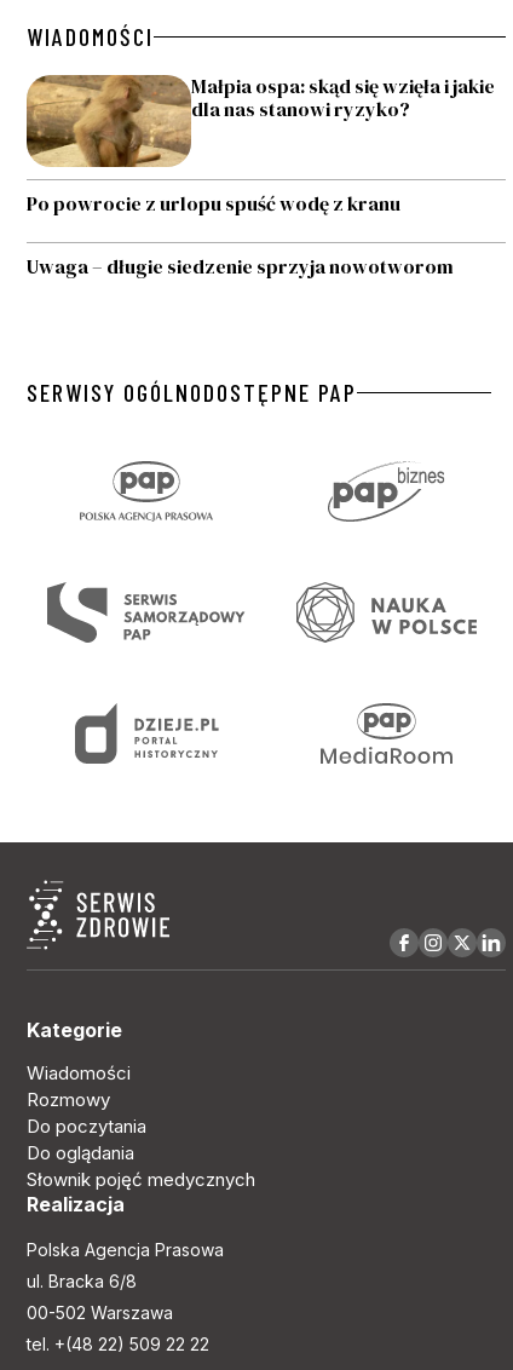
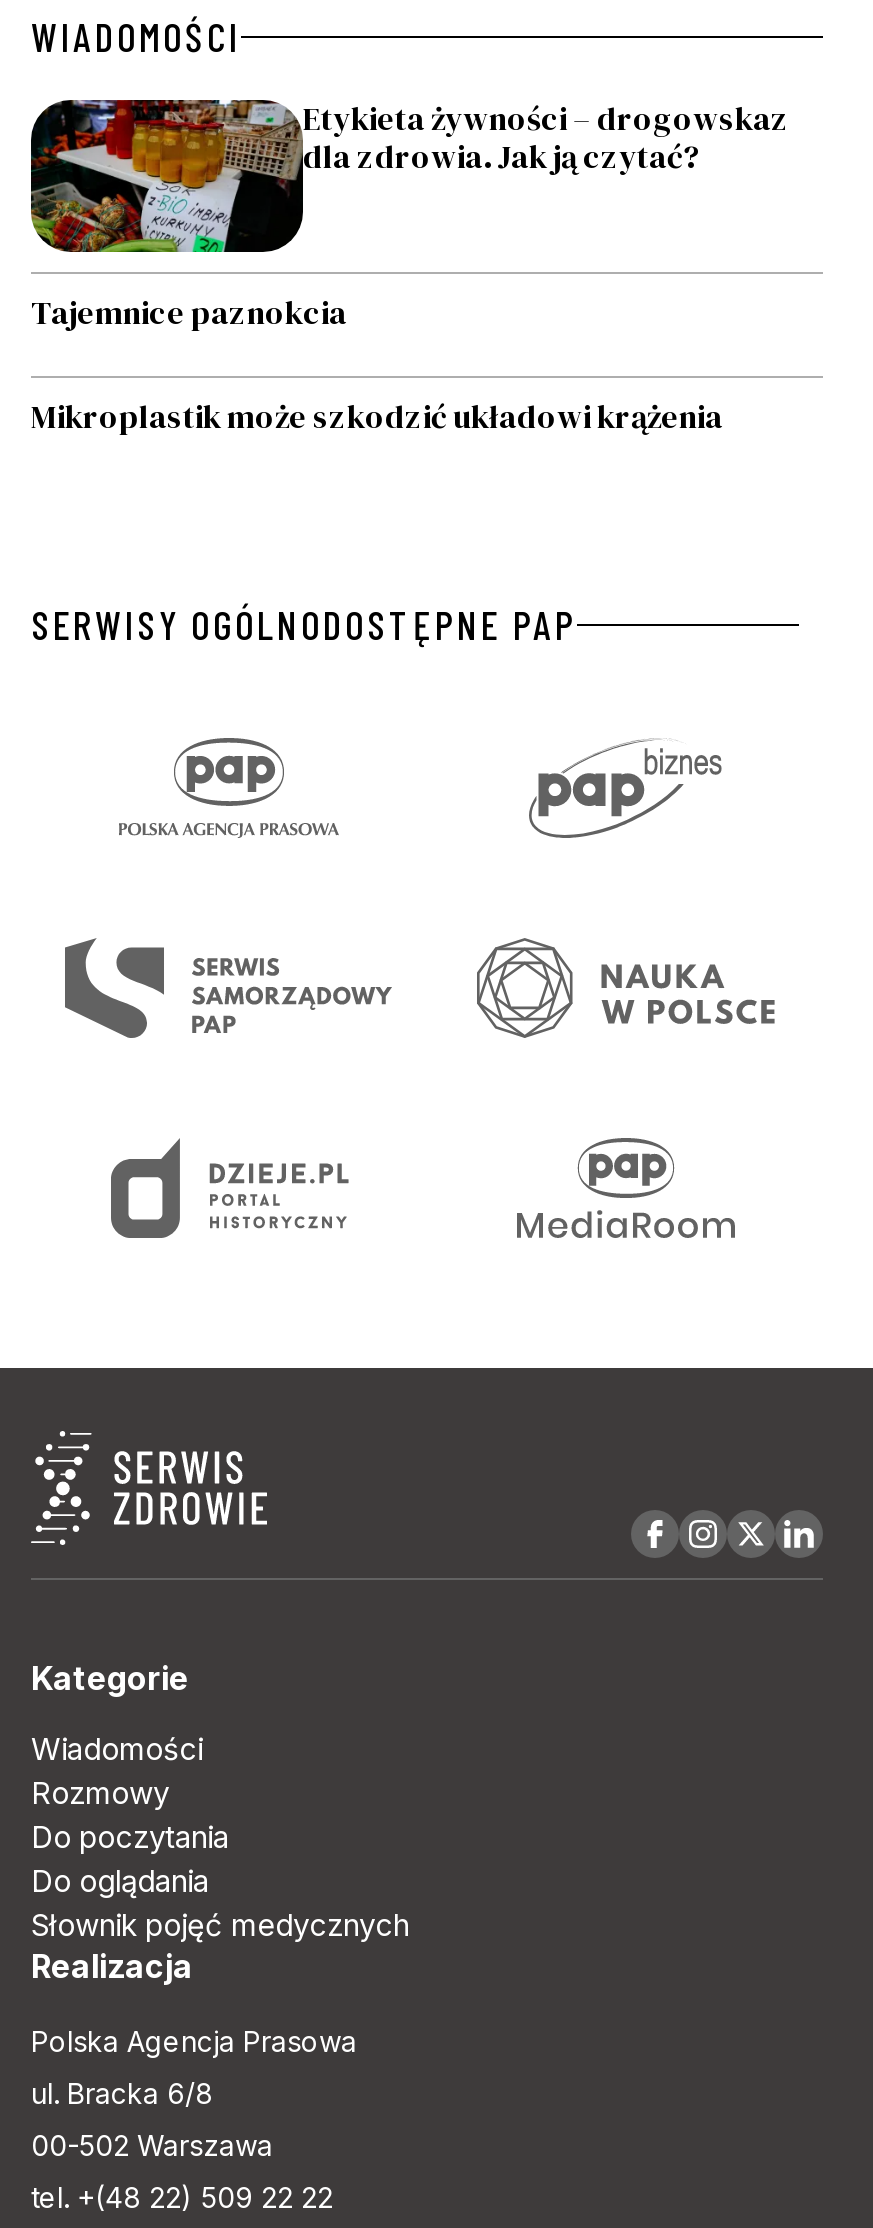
[25,73,495,168] [image] | Małpia ospa: skąd się wzięła i jakie | dla nas stanowi ryzyko? -> [29,96,789,254] [image] | Etykieta żywności – drogowskaz | dla zdrowia. Jak ją czytać?
[27,190,400,217] Po powrocie z urlopu spuść wodę z kranu -> [31,290,347,334] Tajemnice paznokcia
[27,253,454,280] Uwaga – długie siedzenie sprzyja nowotworom -> [31,394,723,438] Mikroplastik może szkodzić układowi krążenia

